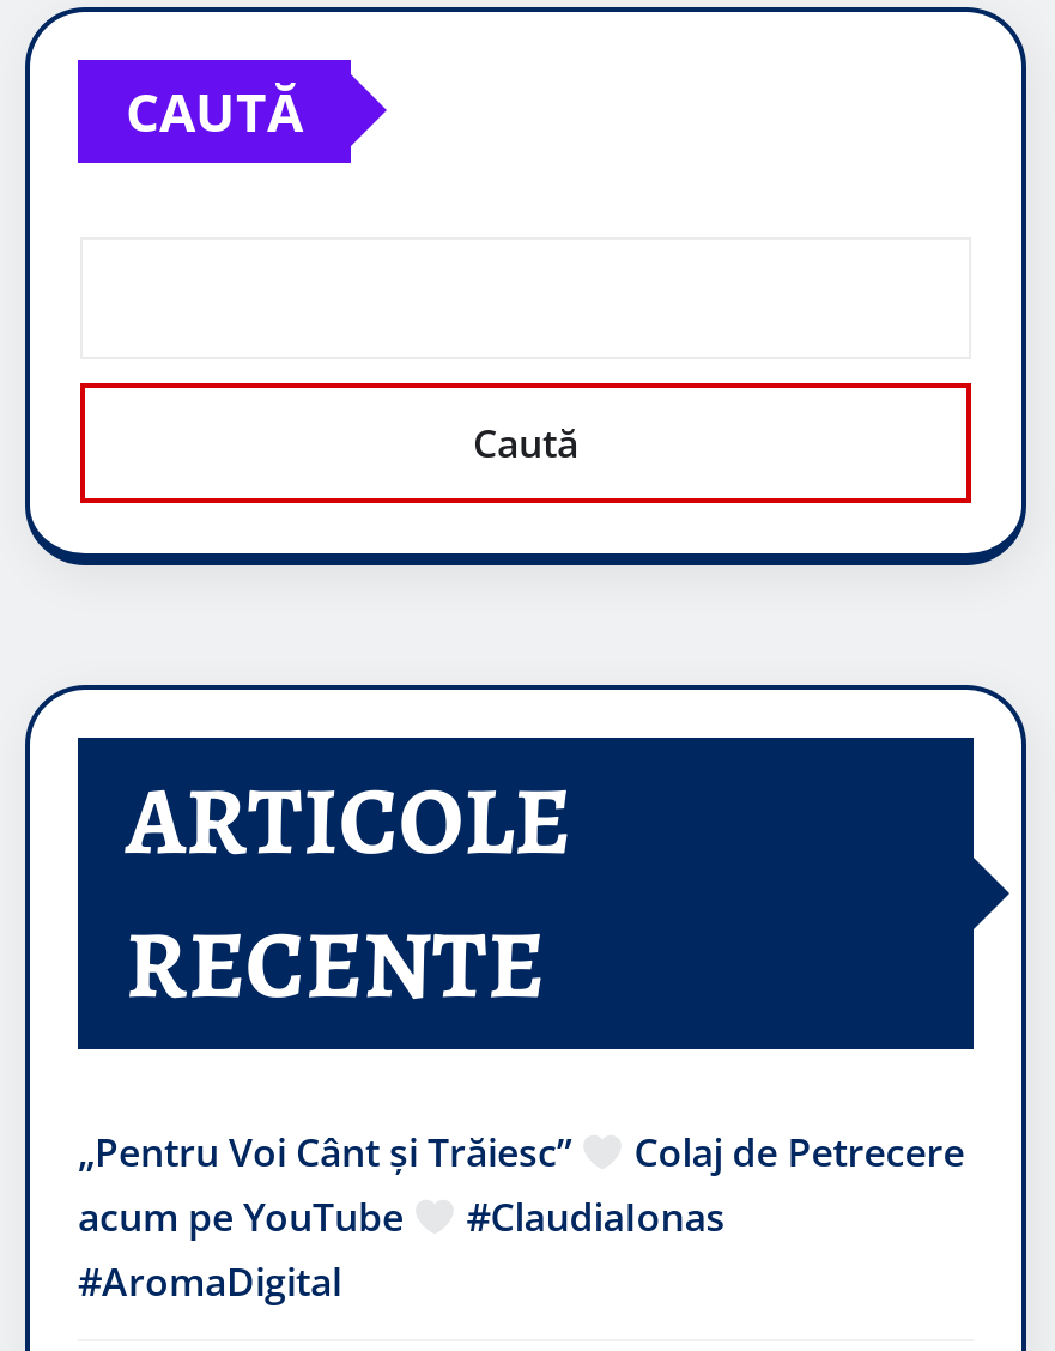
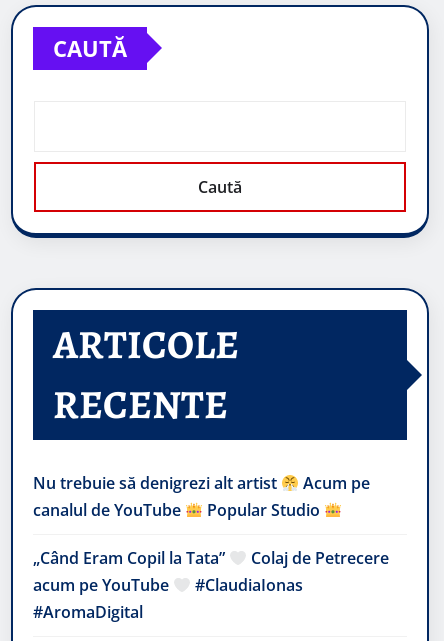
[78,1126,581,1179] „Pentru Voi Cânt și Trăiesc” -> [33,472,370,569] Nu trebuie să denigrezi alt artist | Acum pe | canalul de YouTube | Popular Studio | „Când Eram Copil la Tata”

